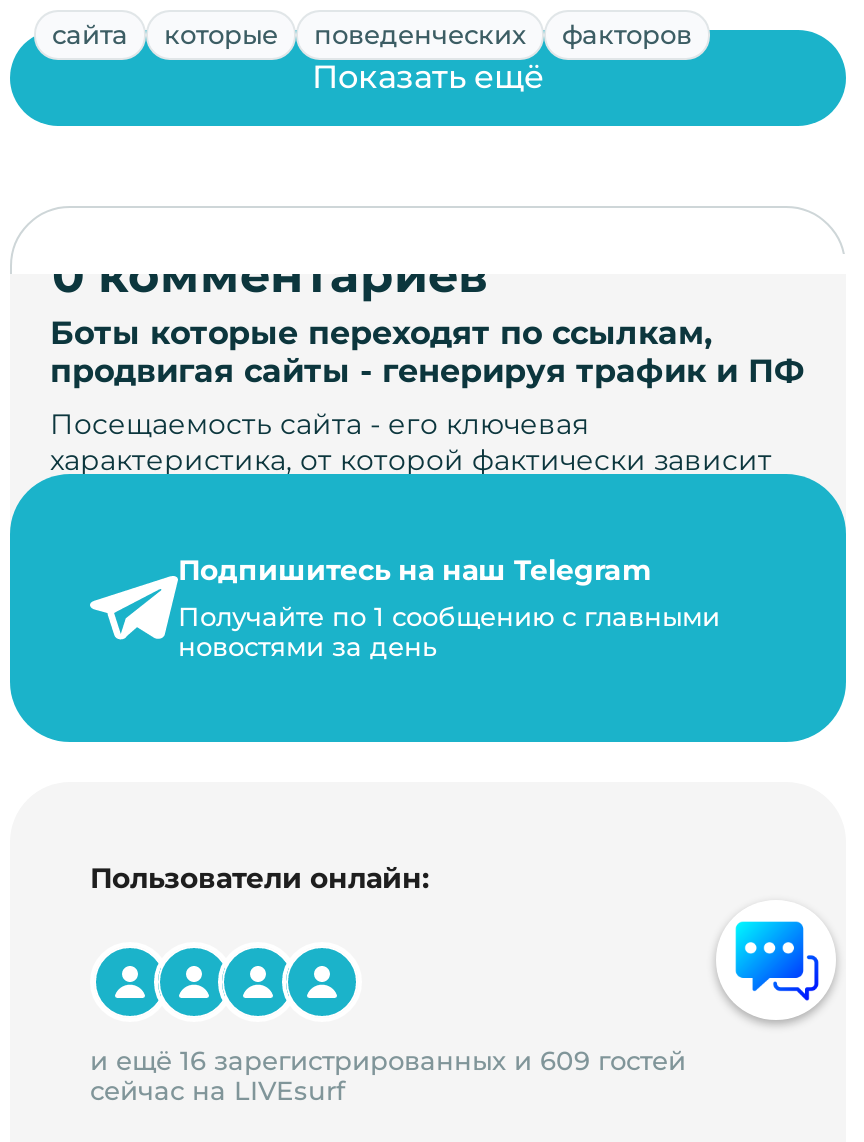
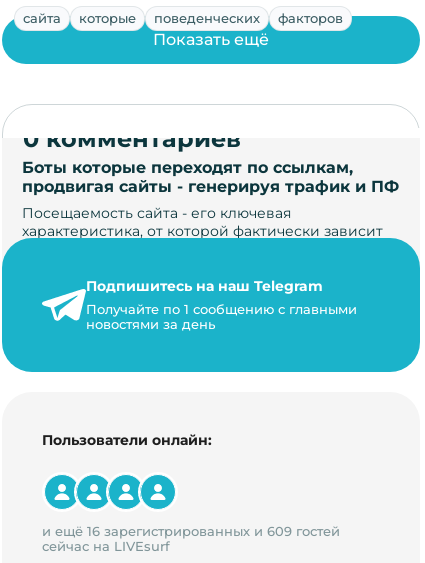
[726,920,826,1026] [image] -> none

